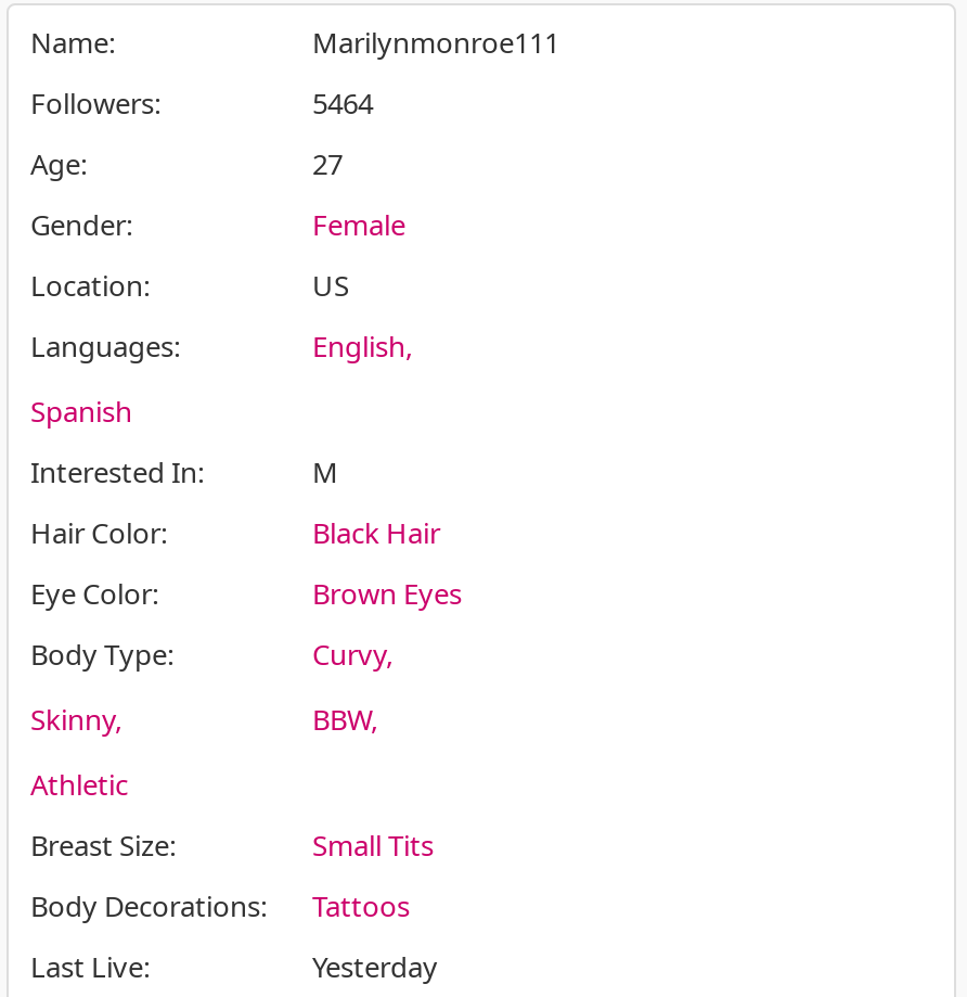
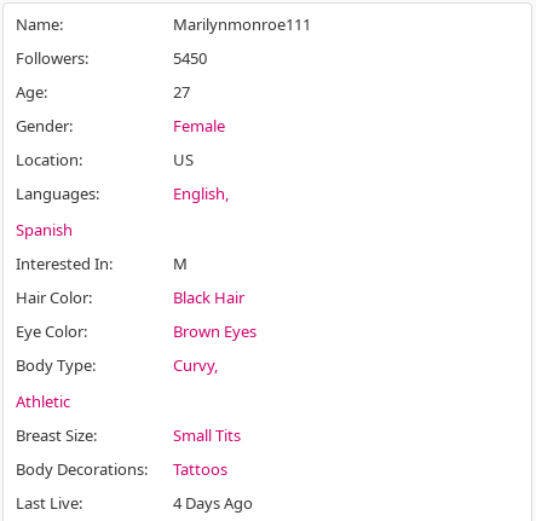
[312,83,373,122] 5464 -> [173,47,207,69] 5450
[30,699,371,738] Skinny | BBW -> none
[312,947,438,986] Yesterday -> [173,492,253,514] 4 Days Ago

